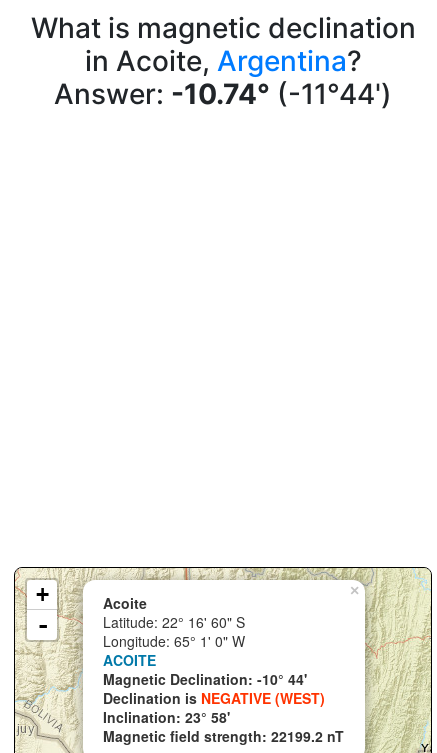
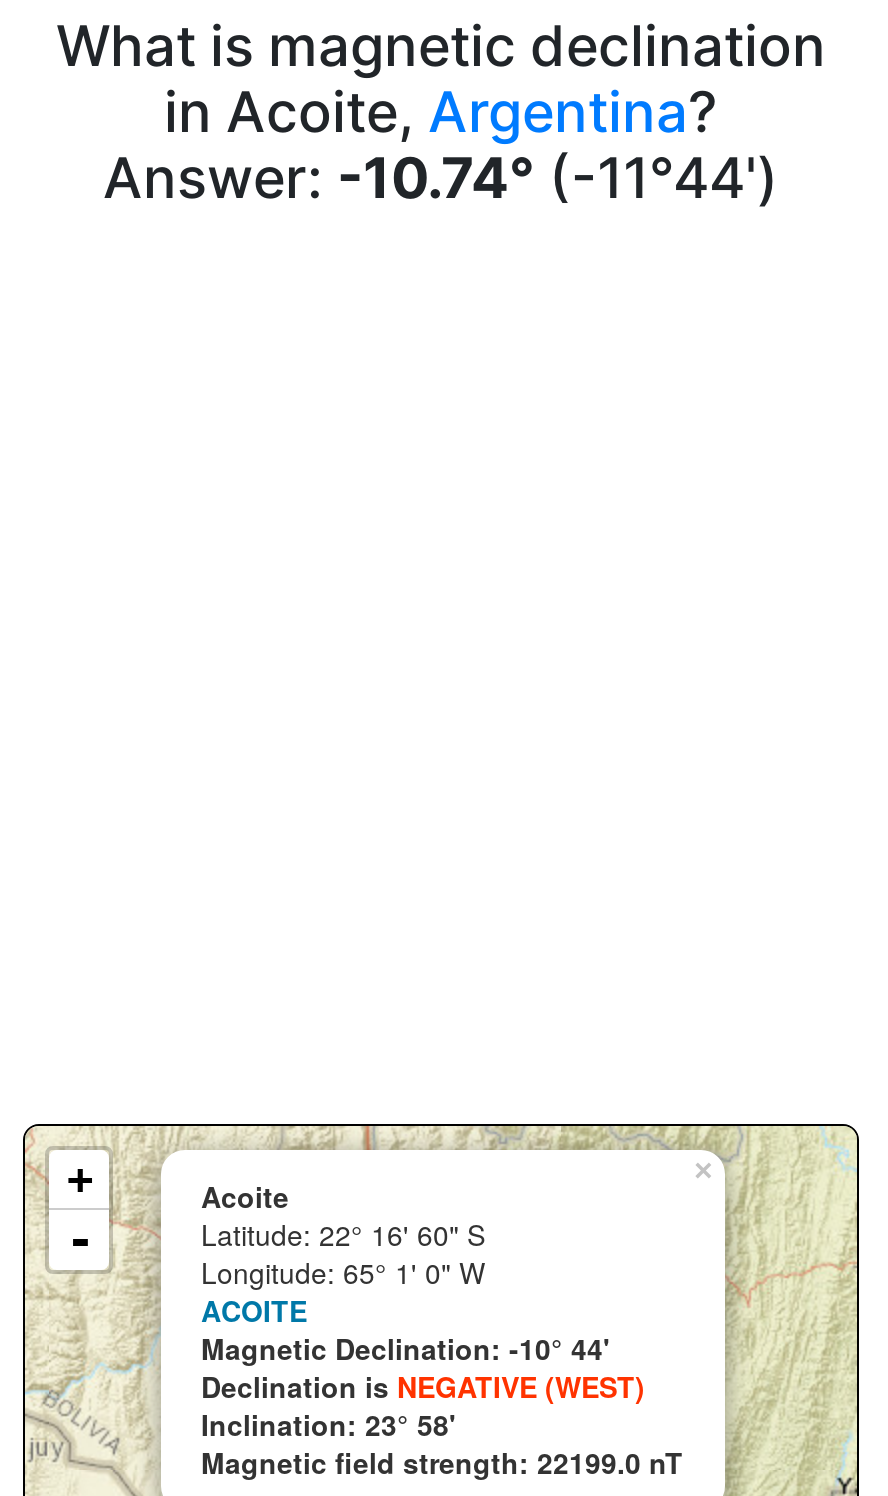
[103,726,344,746] Magnetic field strength: 22199.2 nT -> [201,1442,683,1482] Magnetic field strength: 22199.0 nT

